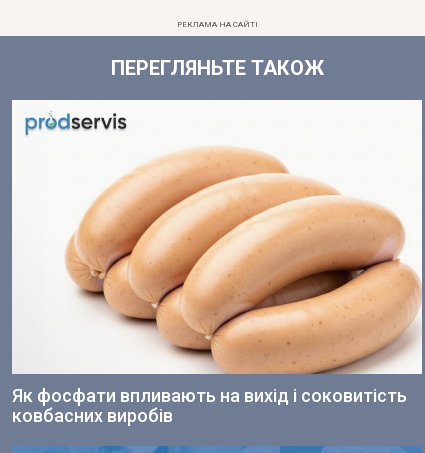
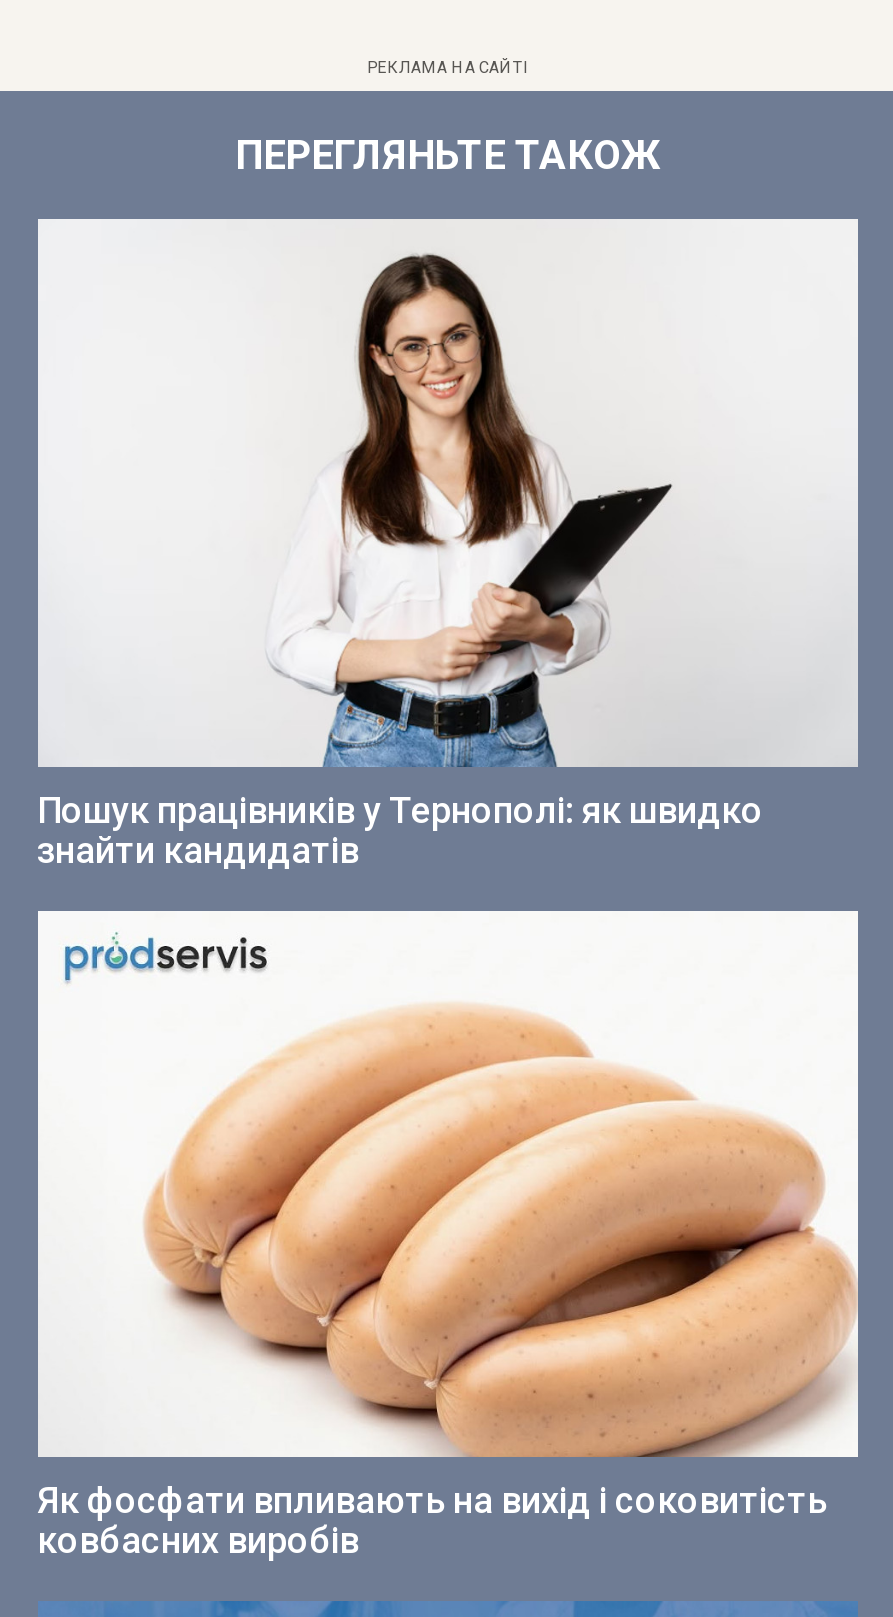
none -> [37,251,858,870] [image] | Пошук працівників у Тернополі: як швидко | знайти кандидатів

